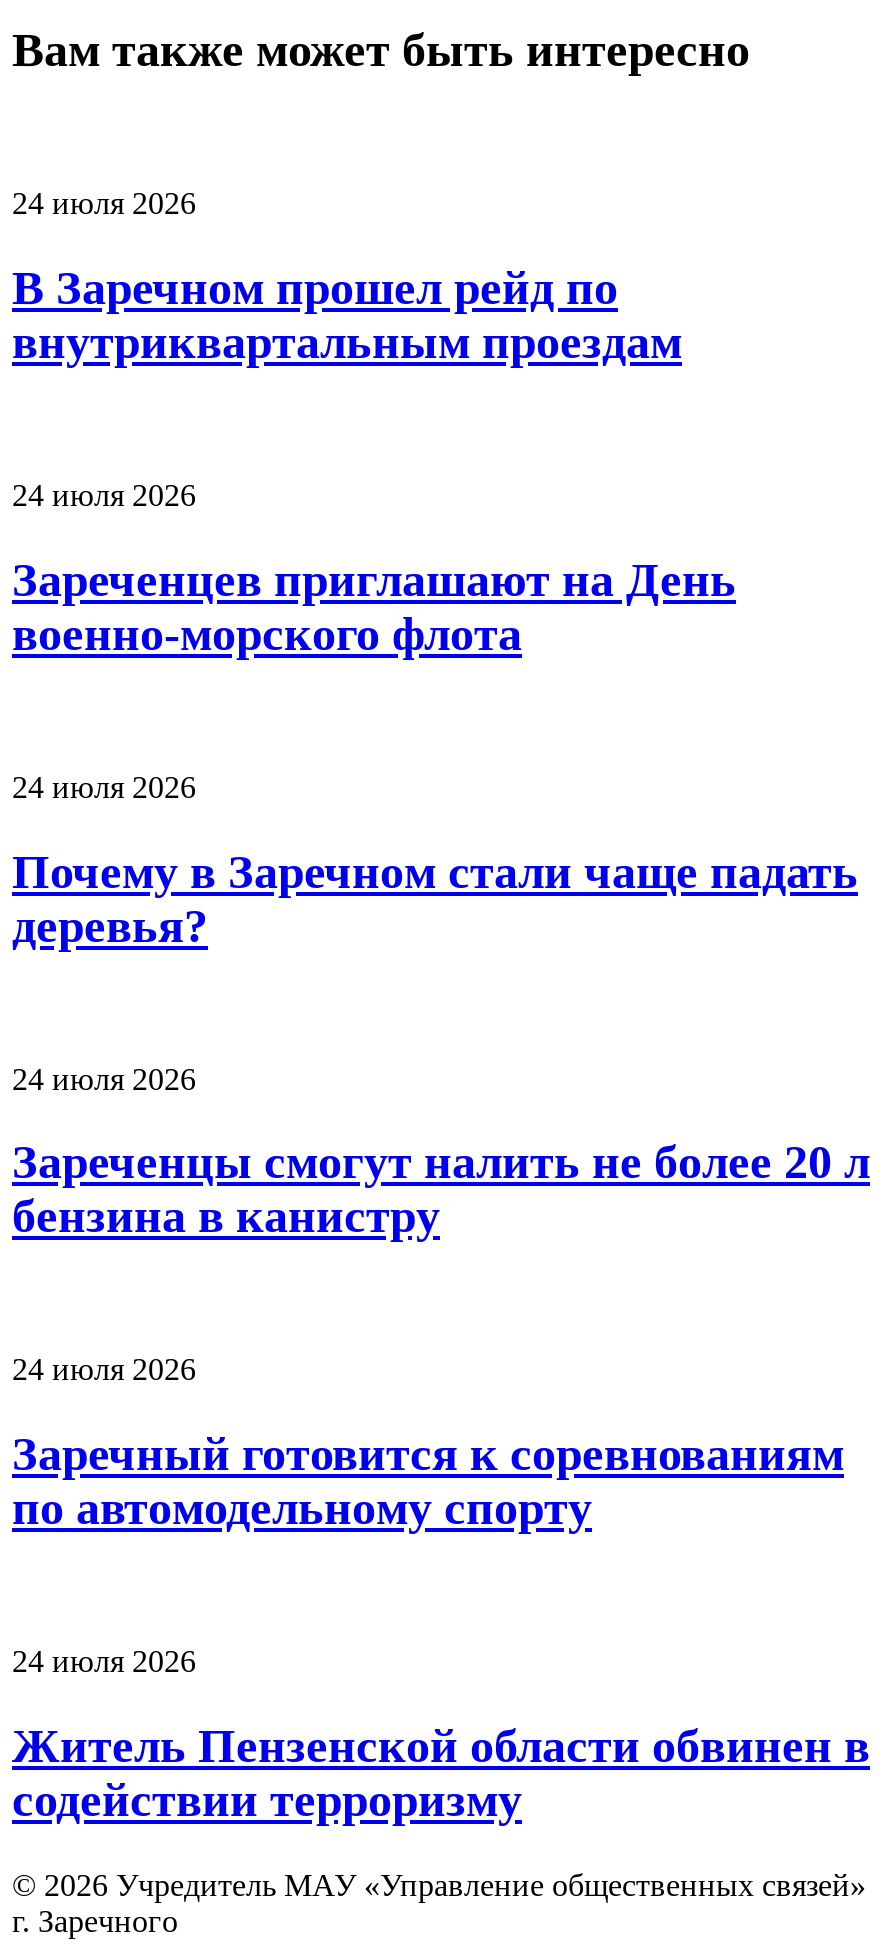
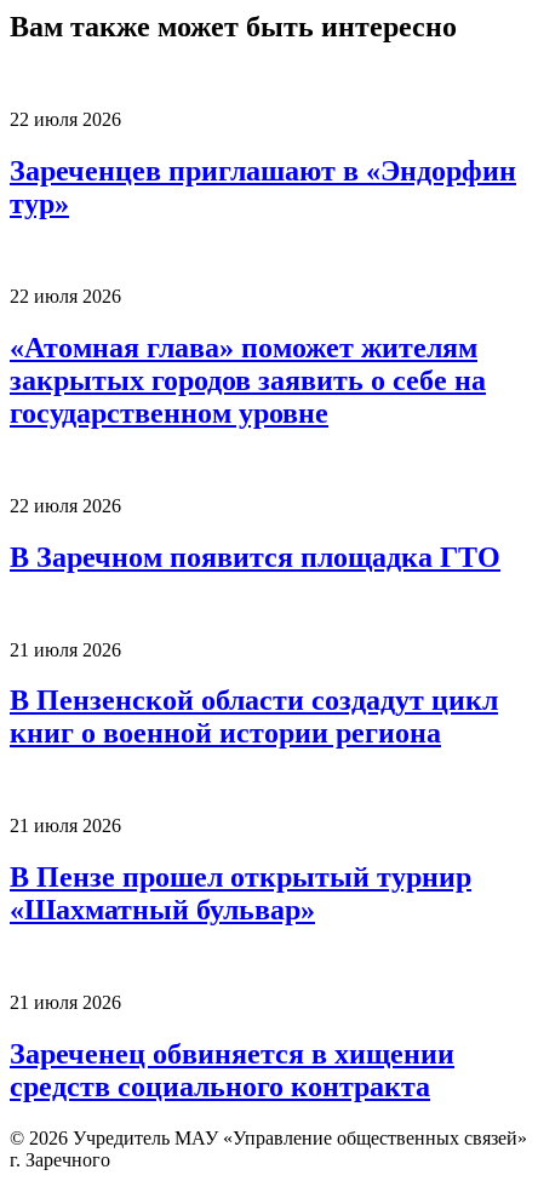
[12,186,196,220] 24 июля 2026 -> [10,109,121,130] 22 июля 2026
[12,262,682,368] В Заречном прошел рейд по | внутриквартальным проездам -> [10,155,516,219] Зареченцев приглашают в «Эндорфин | тур»
[12,478,196,512] 24 июля 2026 -> [10,286,121,306] 22 июля 2026
[12,554,736,660] Зареченцев приглашают на День | военно-морского флота -> [10,332,486,429] «Атомная глава» поможет жителям | закрытых городов заявить о себе на | государственном уровне
[12,769,196,803] 24 июля 2026 -> [10,495,121,516] 22 июля 2026
[12,845,858,951] Почему в Заречном стали чаще падать | деревья? -> [10,541,500,572] В Заречном появится площадка ГТО
[12,1061,196,1095] 24 июля 2026 -> [10,639,121,660] 21 июля 2026
[12,1137,870,1243] Зареченцы смогут налить не более 20 л | бензина в канистру -> [10,685,498,749] В Пензенской области создадут цикл | книг о военной истории региона
[12,1353,196,1387] 24 июля 2026 -> [10,816,121,836] 21 июля 2026
[12,1428,844,1534] Заречный готовится к соревнованиям | по автомодельному спорту -> [10,861,471,926] В Пензе прошел открытый турнир | «Шахматный бульвар»
[12,1644,196,1678] 24 июля 2026 -> [10,992,121,1013] 21 июля 2026
[12,1720,870,1826] Житель Пензенской области обвинен в | содействии терроризму -> [10,1038,454,1102] Зареченец обвиняется в хищении | средств социального контракта

